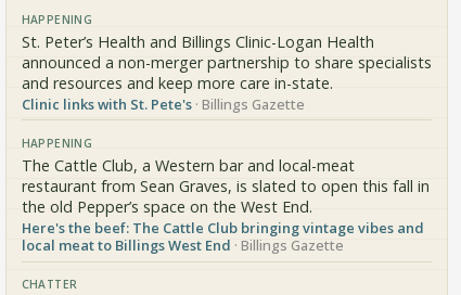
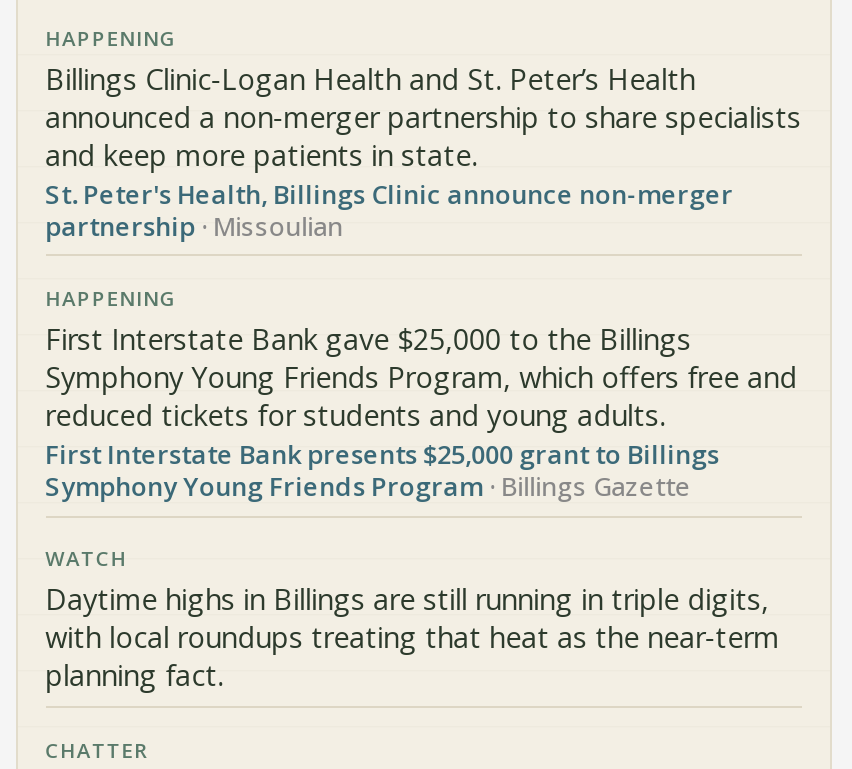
[21,31,374,52] St. Peter’s Health and Billings Clinic-Logan Health -> [45,59,695,97] Billings Clinic-Logan Health and St. Peter’s Health
[21,72,333,114] and resources and keep more care in-state. | Clinic links with St. Pete's · Billings Gazette -> [45,135,733,244] and keep more patients in state. | St. Peter's Health, Billings Clinic announce non-merger | partnership · Missoulian
[21,155,429,255] The Cattle Club, a Western bar and local-meat | restaurant from Sean Graves, is slated to open this fall in | the old Pepper’s space on the West End. | Here's the beef: The Cattle Club bringing vintage vibes and | local meat to Billings West End · Billings Gazette -> [45,320,797,694] First Interstate Bank gave $25,000 to the Billings | Symphony Young Friends Program, which offers free and | reduced tickets for students and young adults. | First Interstate Bank presents $25,000 grant to Billings | Symphony Young Friends Program · Billings Gazette | WATCH | Daytime highs in Billings are still running in triple digits, | with local roundups treating that heat as the near-term | planning fact.

